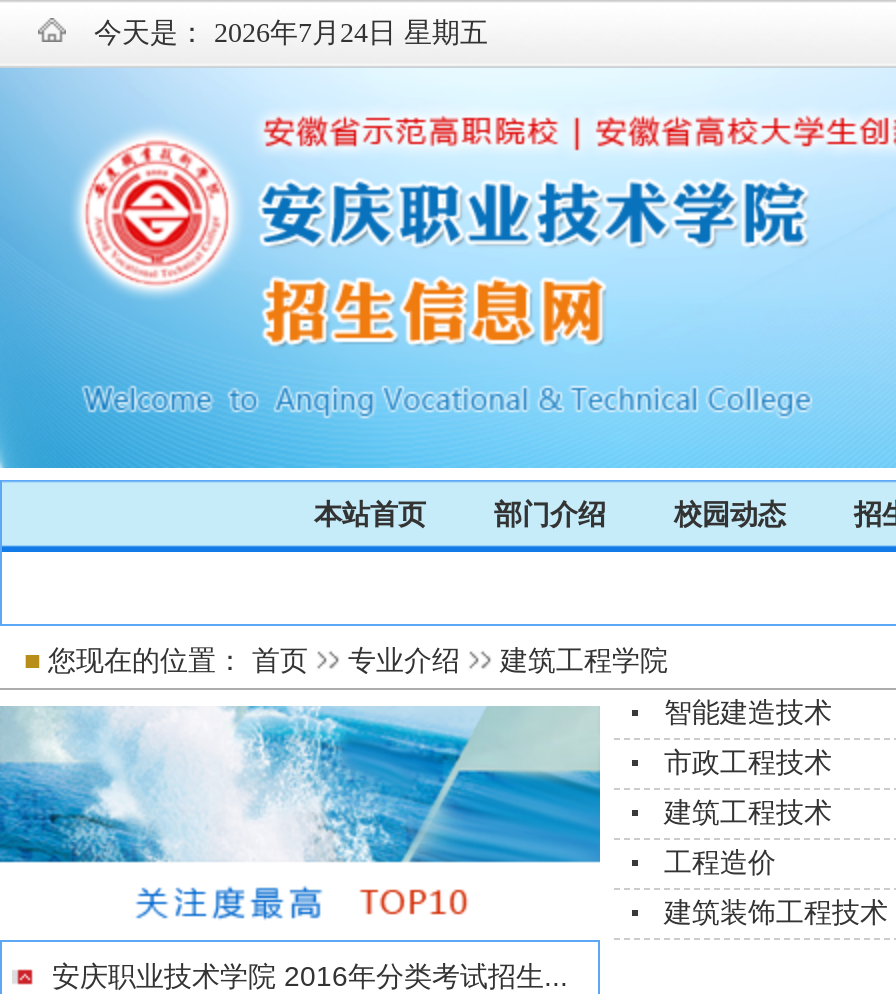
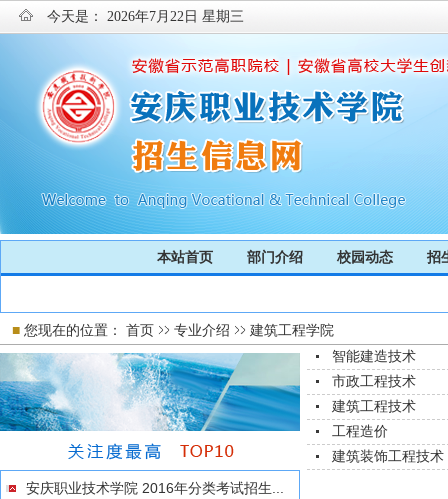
[66,18,488,48] 今天是：2026年7月24日 星期五 -> [33,9,244,24] 今天是：2026年7月22日 星期三

